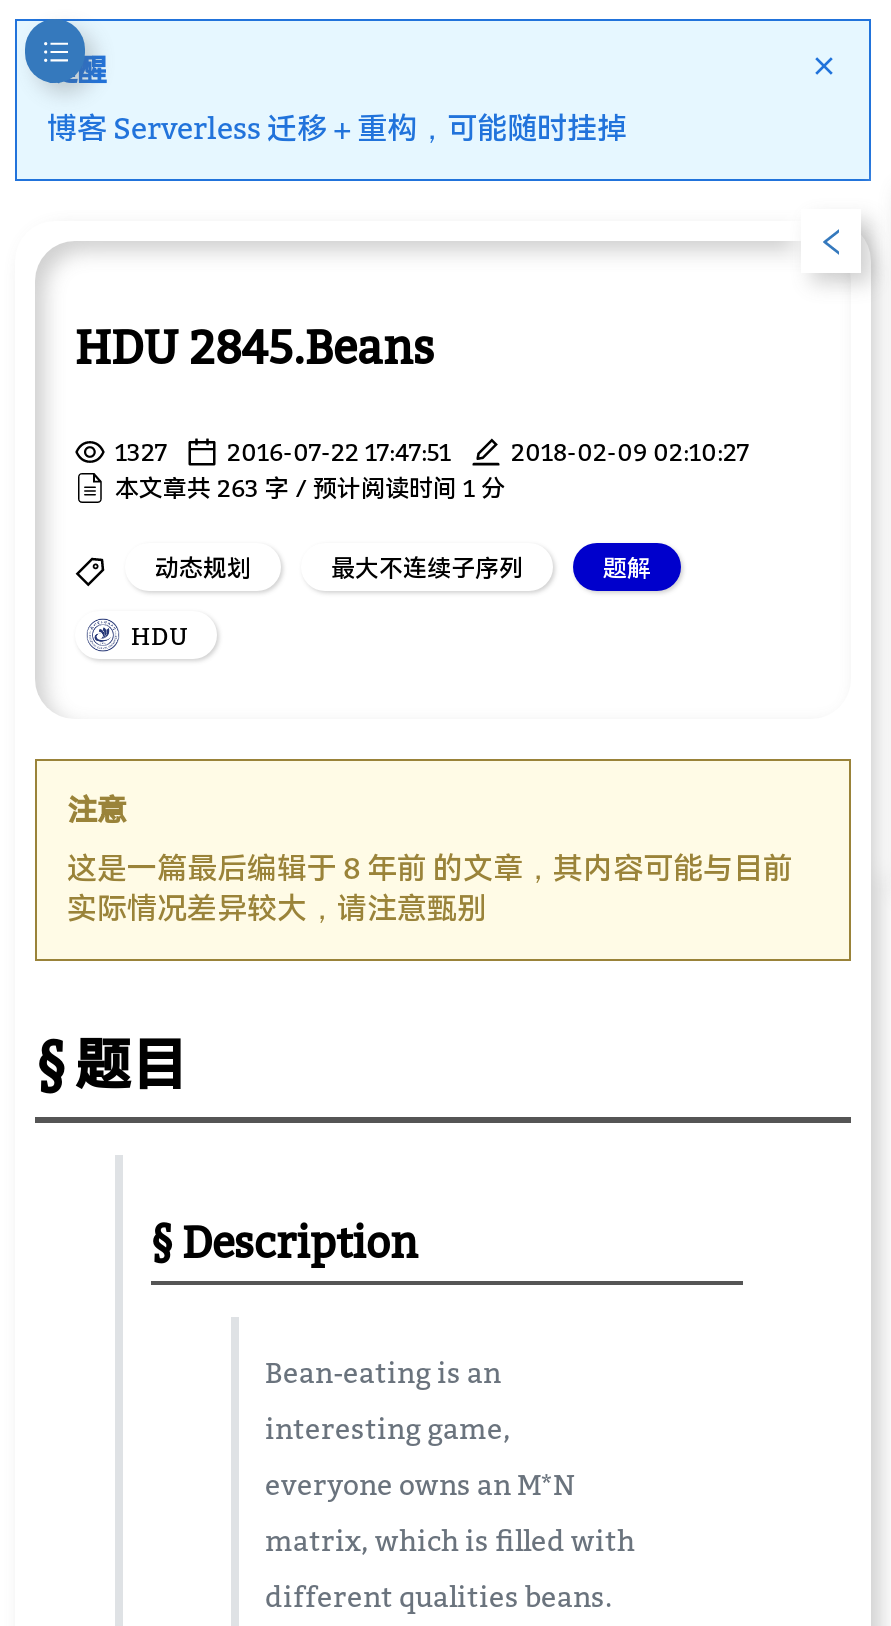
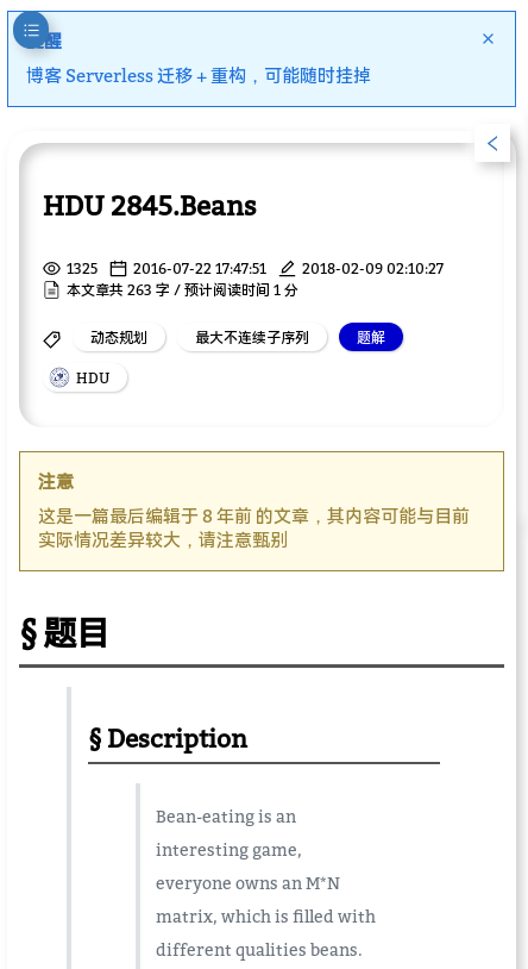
[115,436,749,466] 1327 2016-07-22 17:47:51 2018-02-09 02:10:27 -> [67,259,444,277] 1325 2016-07-22 17:47:51 2018-02-09 02:10:27

